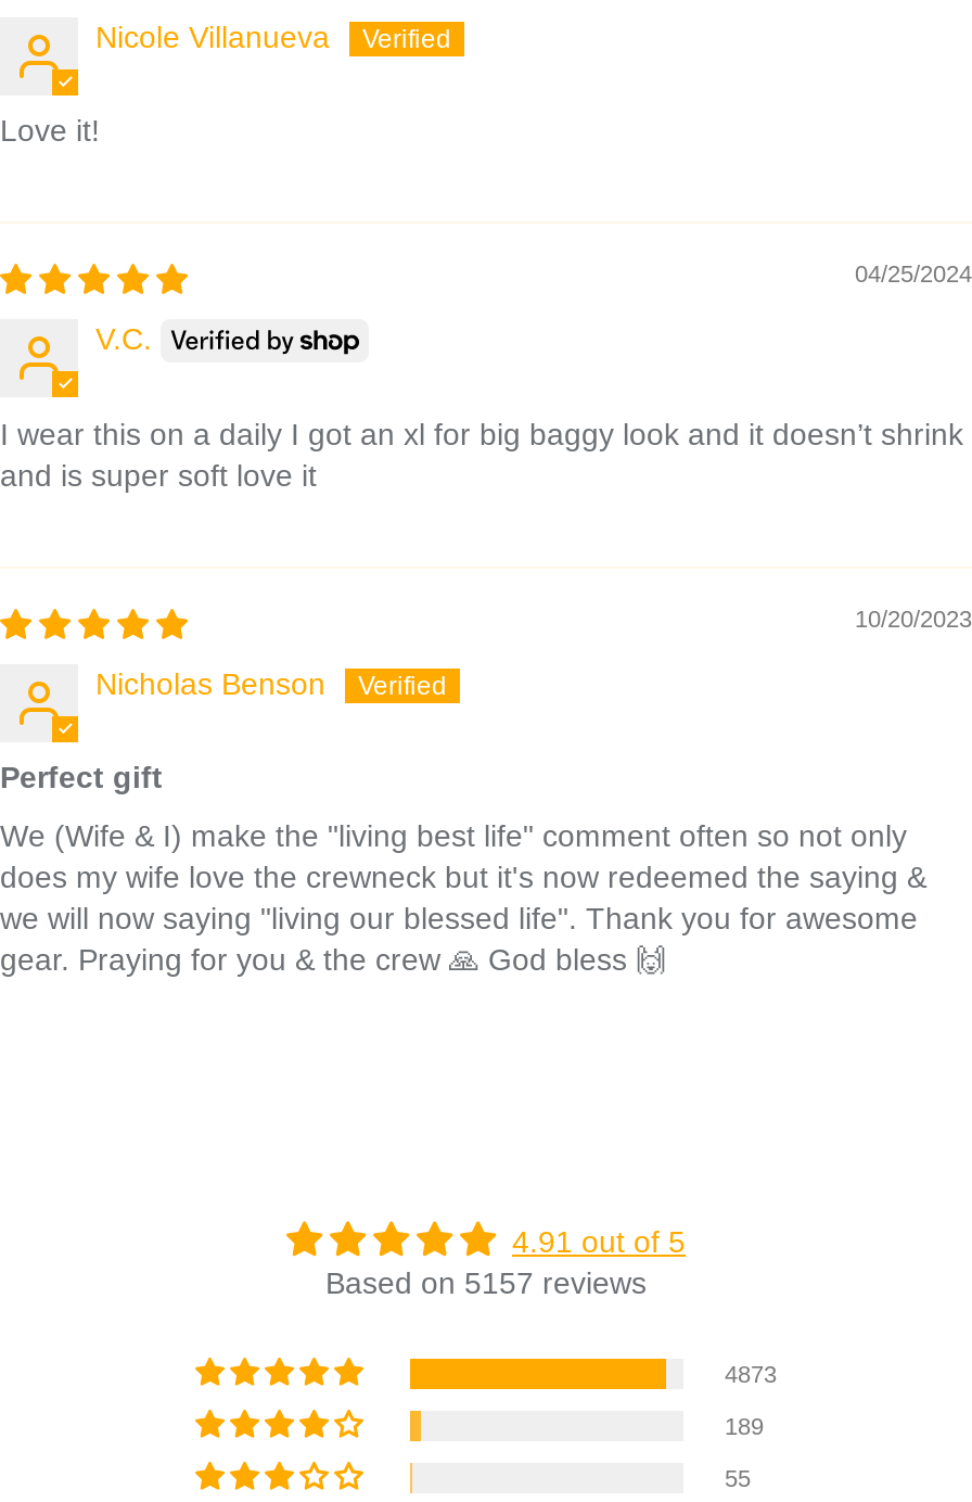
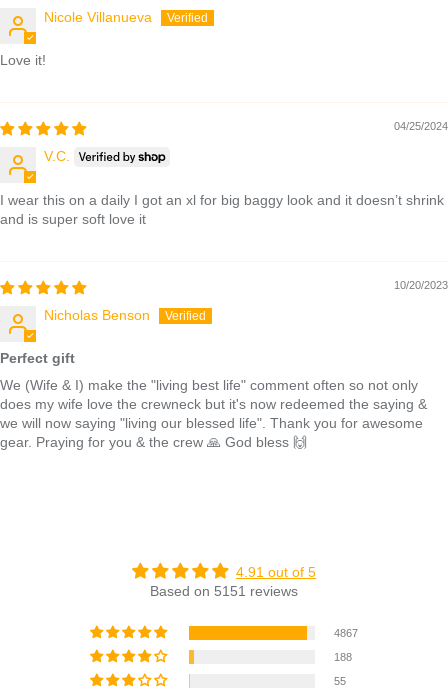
[325,1266,647,1301] Based on 5157 reviews -> [150,583,298,599] Based on 5151 reviews
[725,1362,777,1388] 4873 -> [334,627,358,639] 4867
[725,1414,764,1440] 189 -> [334,651,352,663] 188

